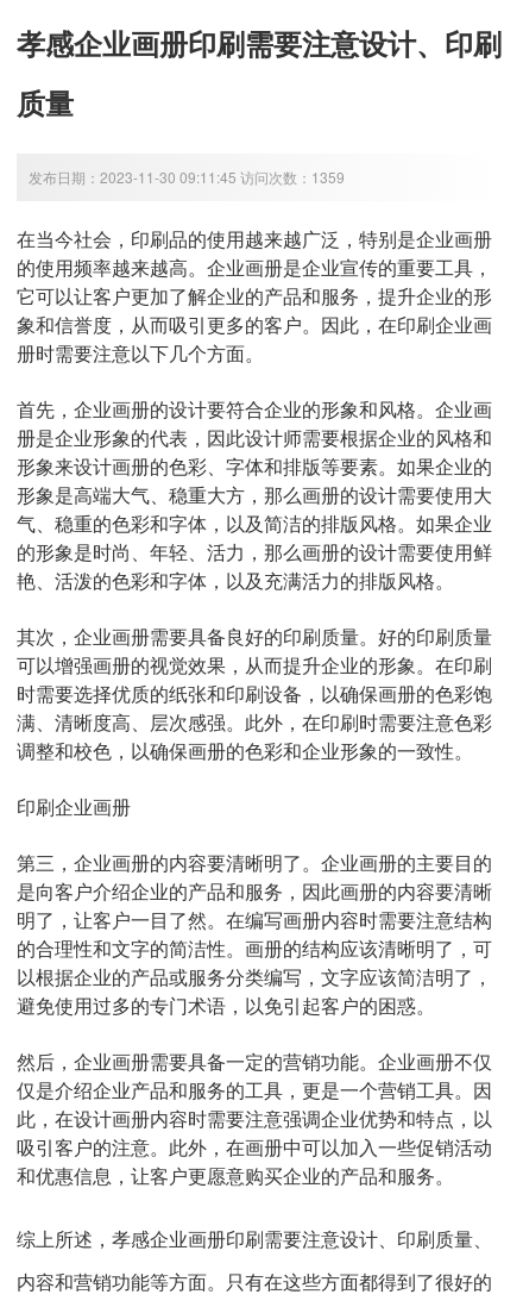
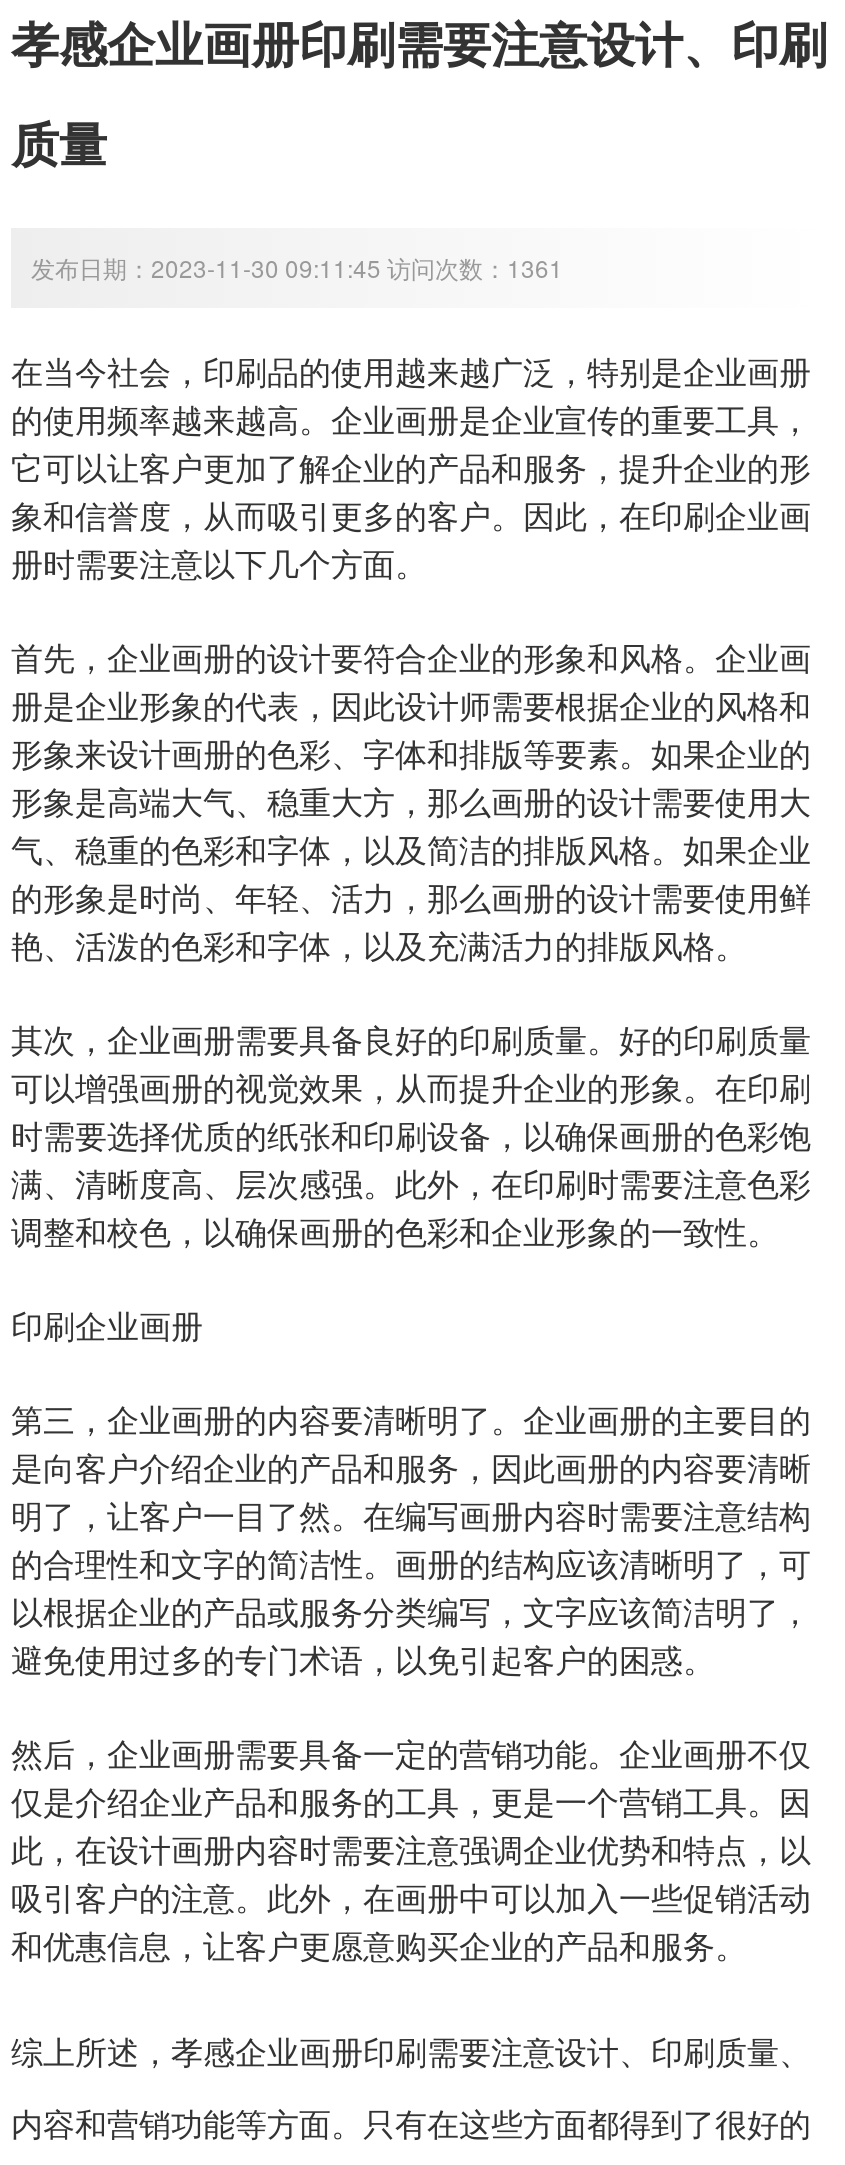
[29,167,345,187] 发布日期：2023-11-30 09:11:45 访问次数：1359 -> [31,251,563,285] 发布日期：2023-11-30 09:11:45 访问次数：1361

